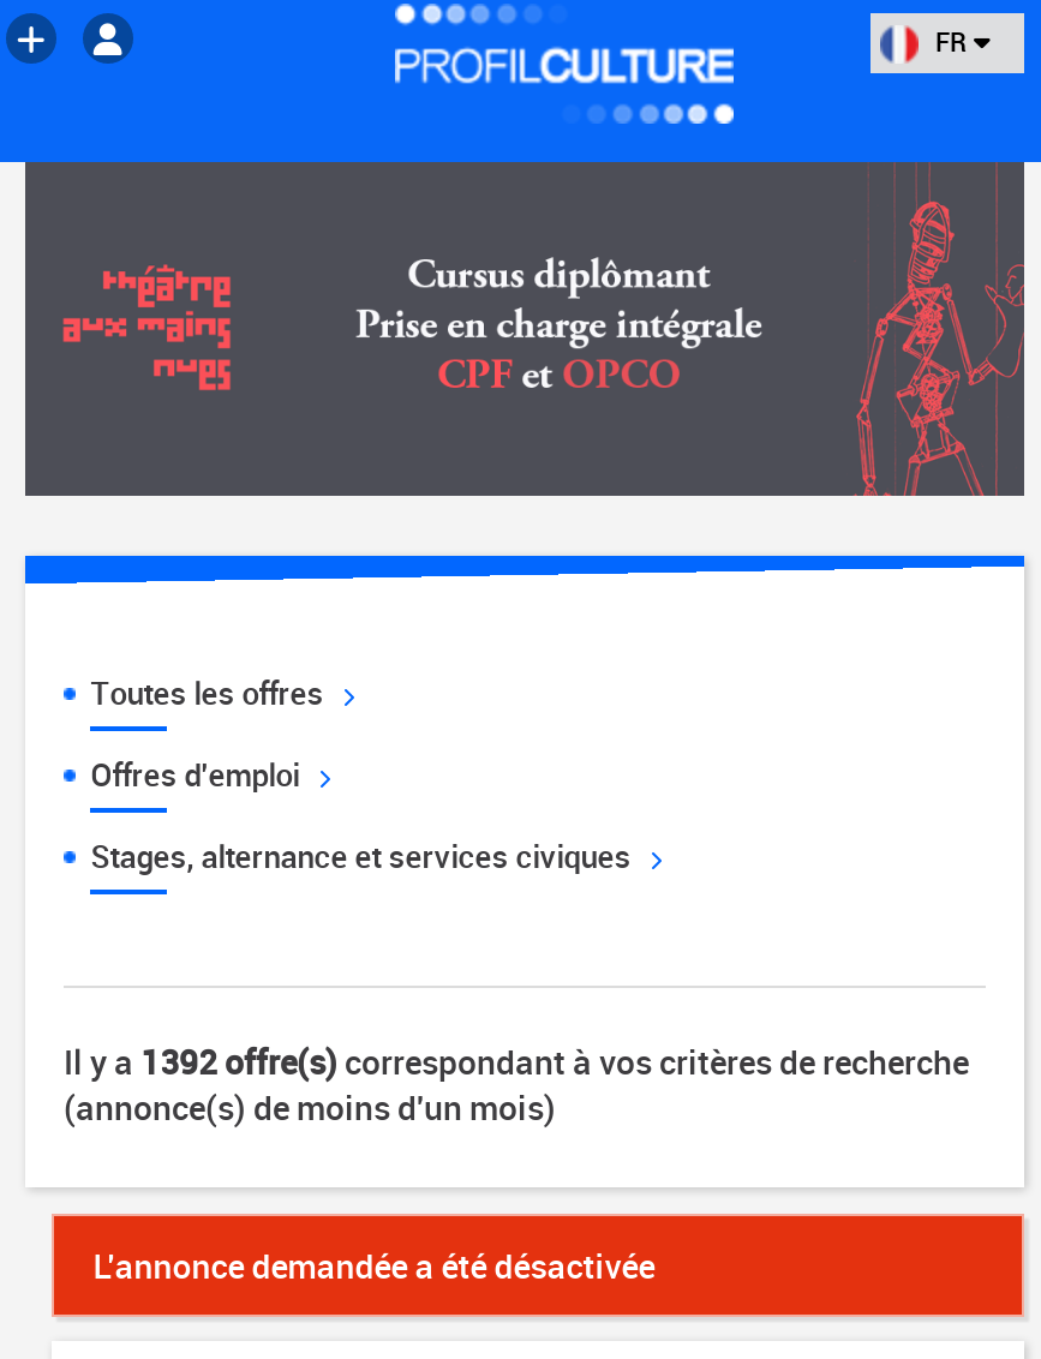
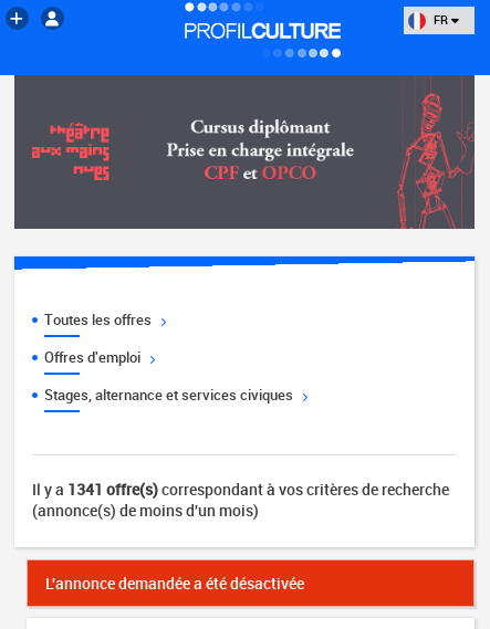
[64,1038,969,1083] Il y a 1392 offre(s) correspondant à vos critères de recherche -> [32,478,449,499] Il y a 1341 offre(s) correspondant à vos critères de recherche

